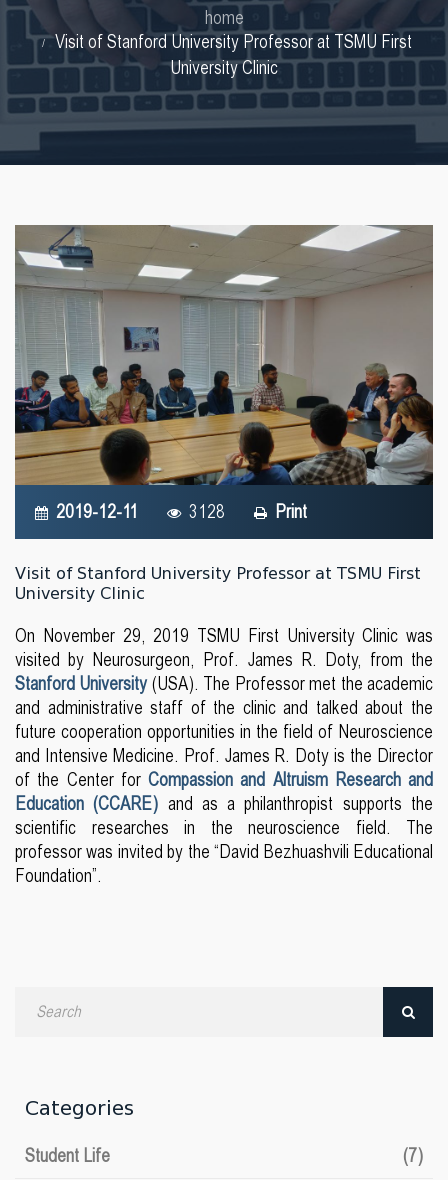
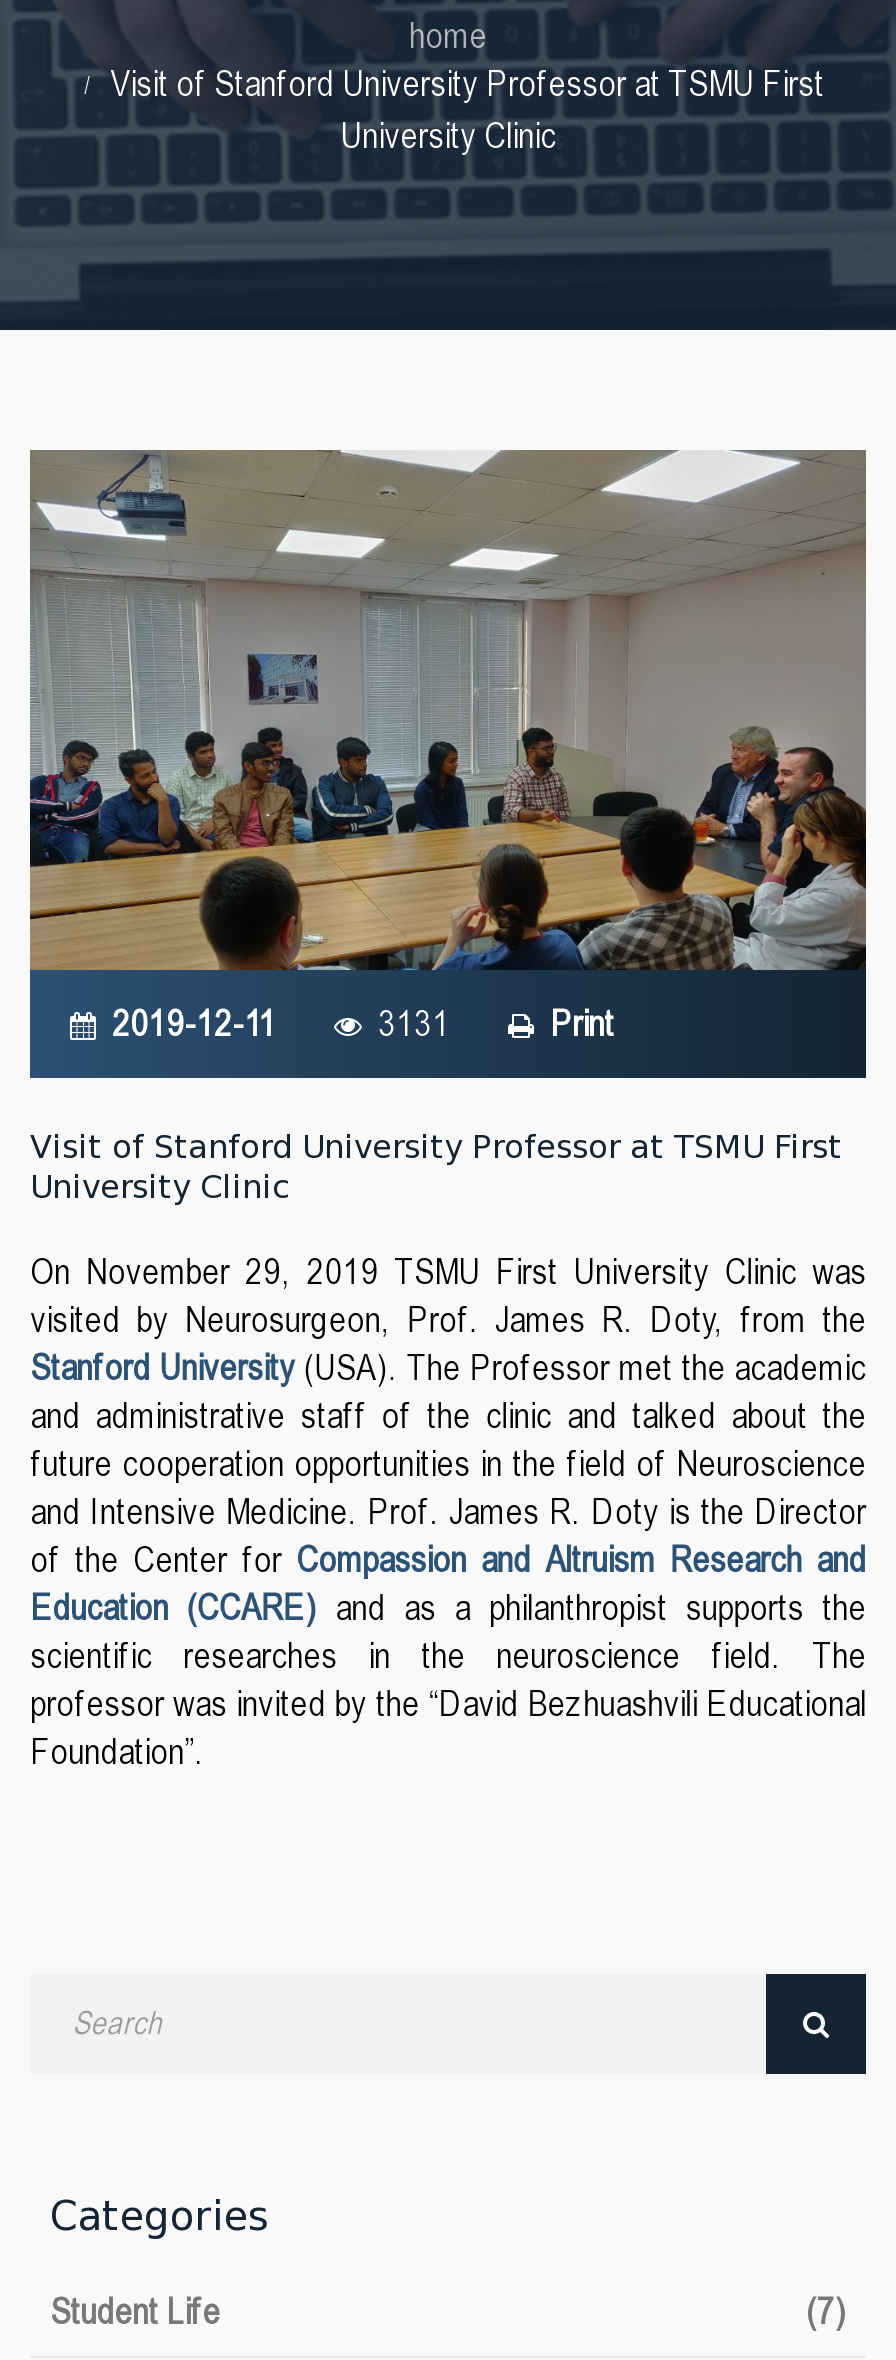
[189,500,225,521] 3128 -> [378,1001,450,1043] 3131

